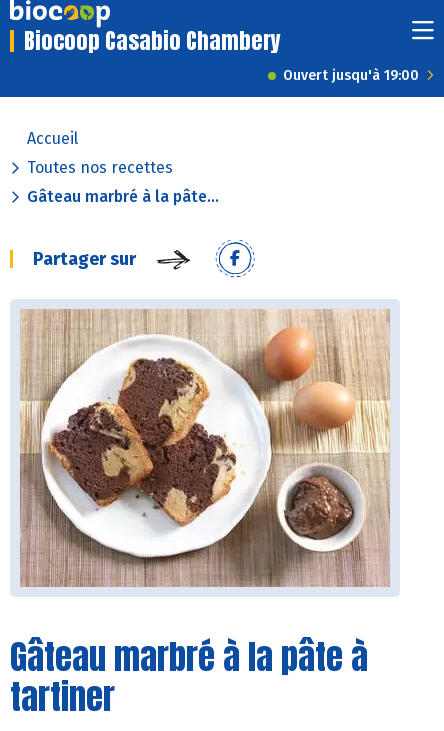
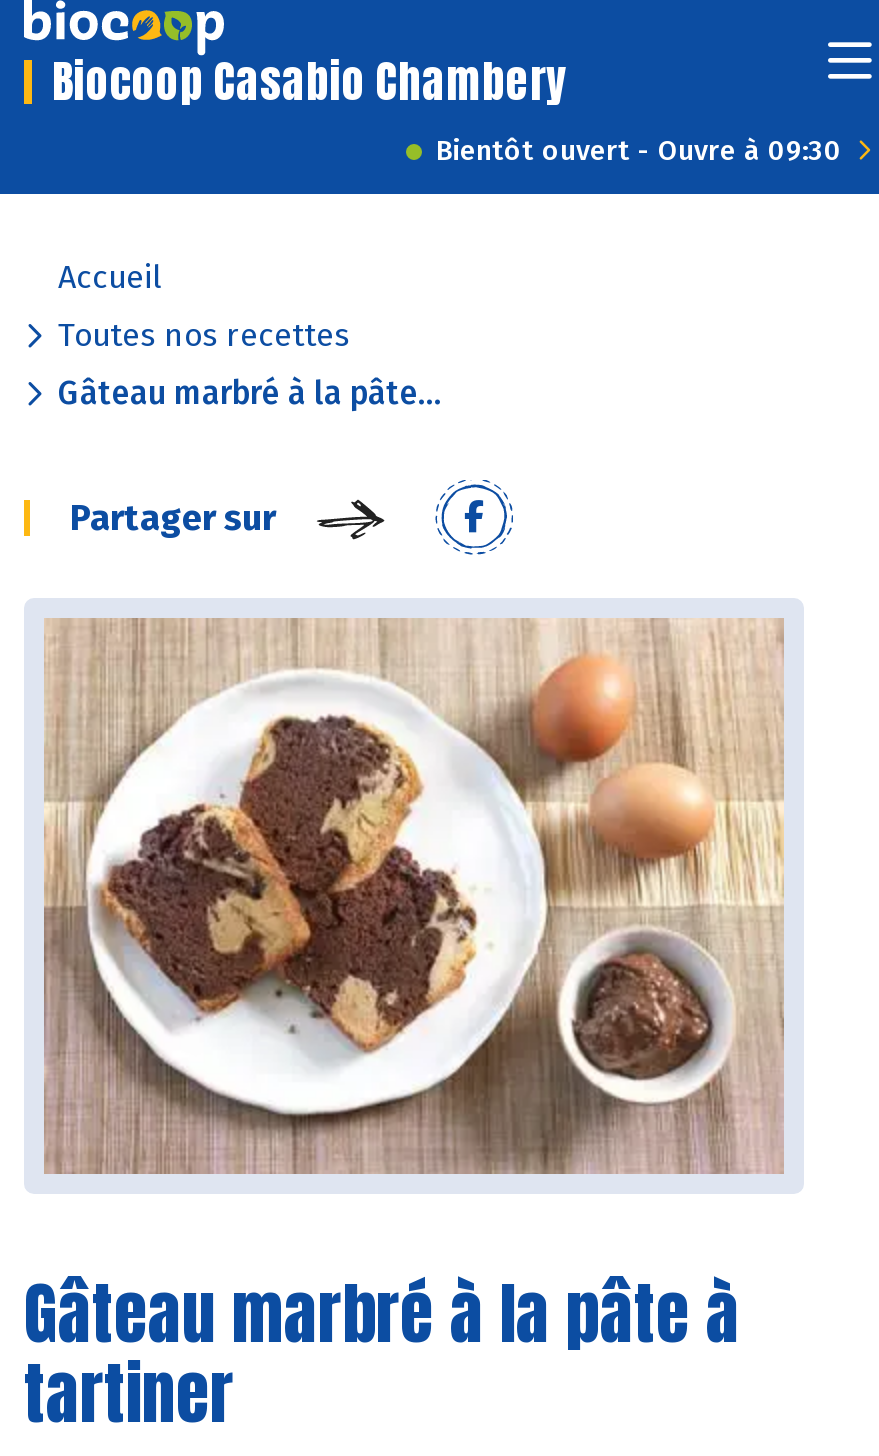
[283,67,419,84] Ouvert jusqu'à 19:00 -> [436,134,842,168] Bientôt ouvert - Ouvre à 09:30

